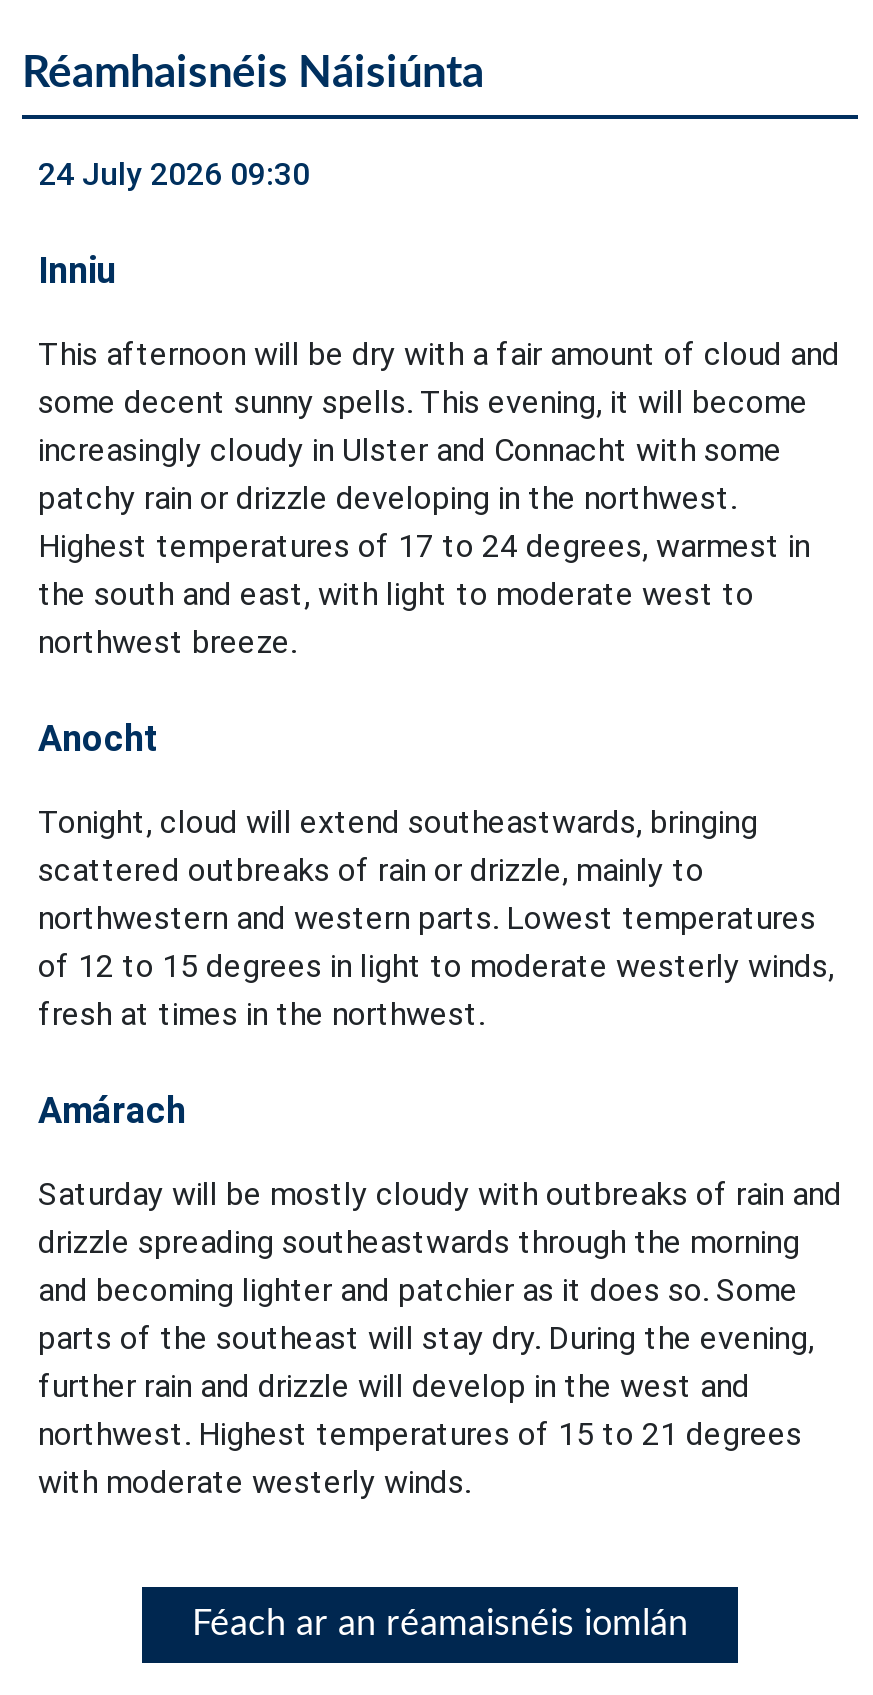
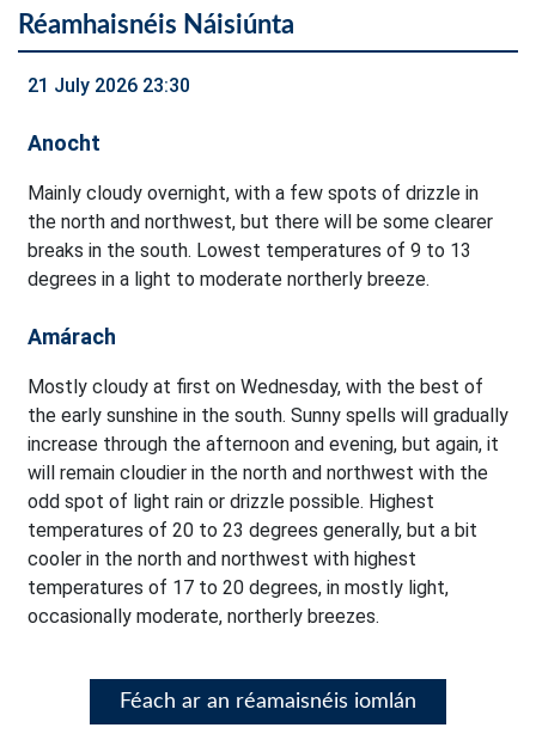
[38,156,840,662] 24 July 2026 09:30 | Inniu | This afternoon will be dry with a fair amount of cloud and | some decent sunny spells. This evening, it will become | increasingly cloudy in Ulster and Connacht with some | patchy rain or drizzle developing in the northwest. | Highest temperatures of 17 to 24 degrees, warmest in | the south and east, with light to moderate west to | northwest breeze. -> [28,74,190,97] 21 July 2026 23:30
moved [38,718,160,760] -> [28,131,100,156]: Anocht
[38,804,834,1034] Tonight, cloud will extend southeastwards, bringing | scattered outbreaks of rain or drizzle, mainly to | northwestern and western parts. Lowest temperatures | of 12 to 15 degrees in light to moderate westerly winds, | fresh at times in the northwest. -> [28,182,493,291] Mainly cloudy overnight, with a few spots of drizzle in | the north and northwest, but there will be some clearer | breaks in the south. Lowest temperatures of 9 to 13 | degrees in a light to moderate northerly breeze.
moved [38,1090,186,1132] -> [28,324,116,349]: Amárach
[38,1176,842,1502] Saturday will be mostly cloudy with outbreaks of rain and | drizzle spreading southeastwards through the morning | and becoming lighter and patchier as it does so. Some | parts of the southeast will stay dry. During the evening, | further rain and drizzle will develop in the west and | northwest. Highest temperatures of 15 to 21 degrees | with moderate westerly winds. -> [28,376,508,628] Mostly cloudy at first on Wednesday, with the best of | the early sunshine in the south. Sunny spells will gradually | increase through the afternoon and evening, but again, it | will remain cloudier in the north and northwest with the | odd spot of light rain or drizzle possible. Highest | temperatures of 20 to 23 degrees generally, but a bit | cooler in the north and northwest with highest | temperatures of 17 to 20 degrees, in mostly light, | occasionally moderate, northerly breezes.

